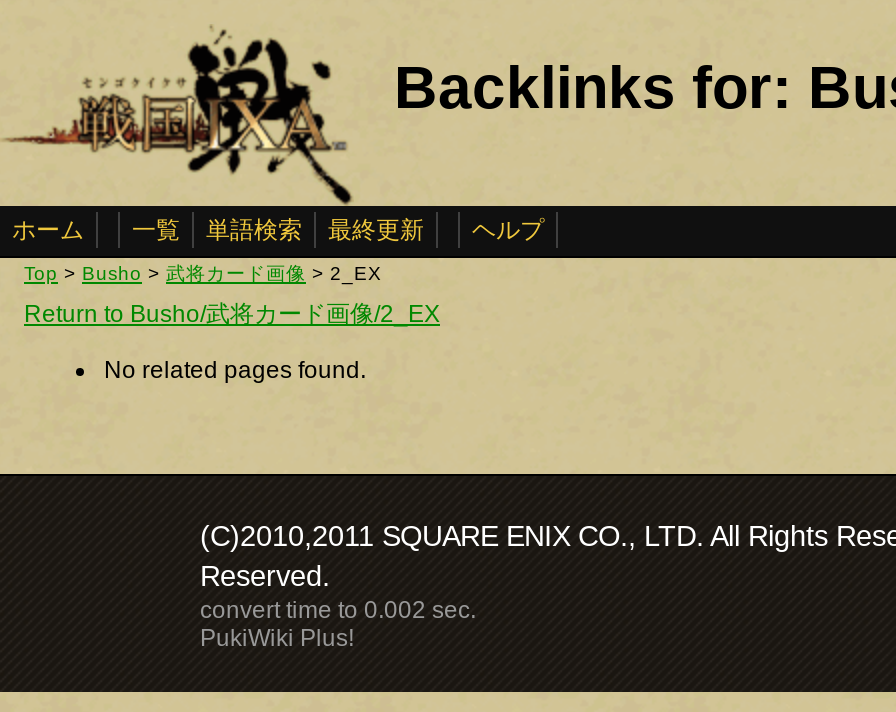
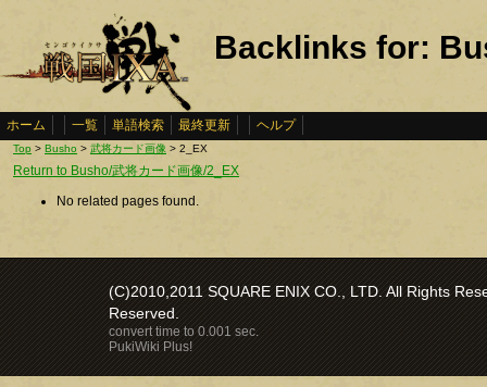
[200,596,476,624] convert time to 0.002 sec. -> [109,324,259,339] convert time to 0.001 sec.

